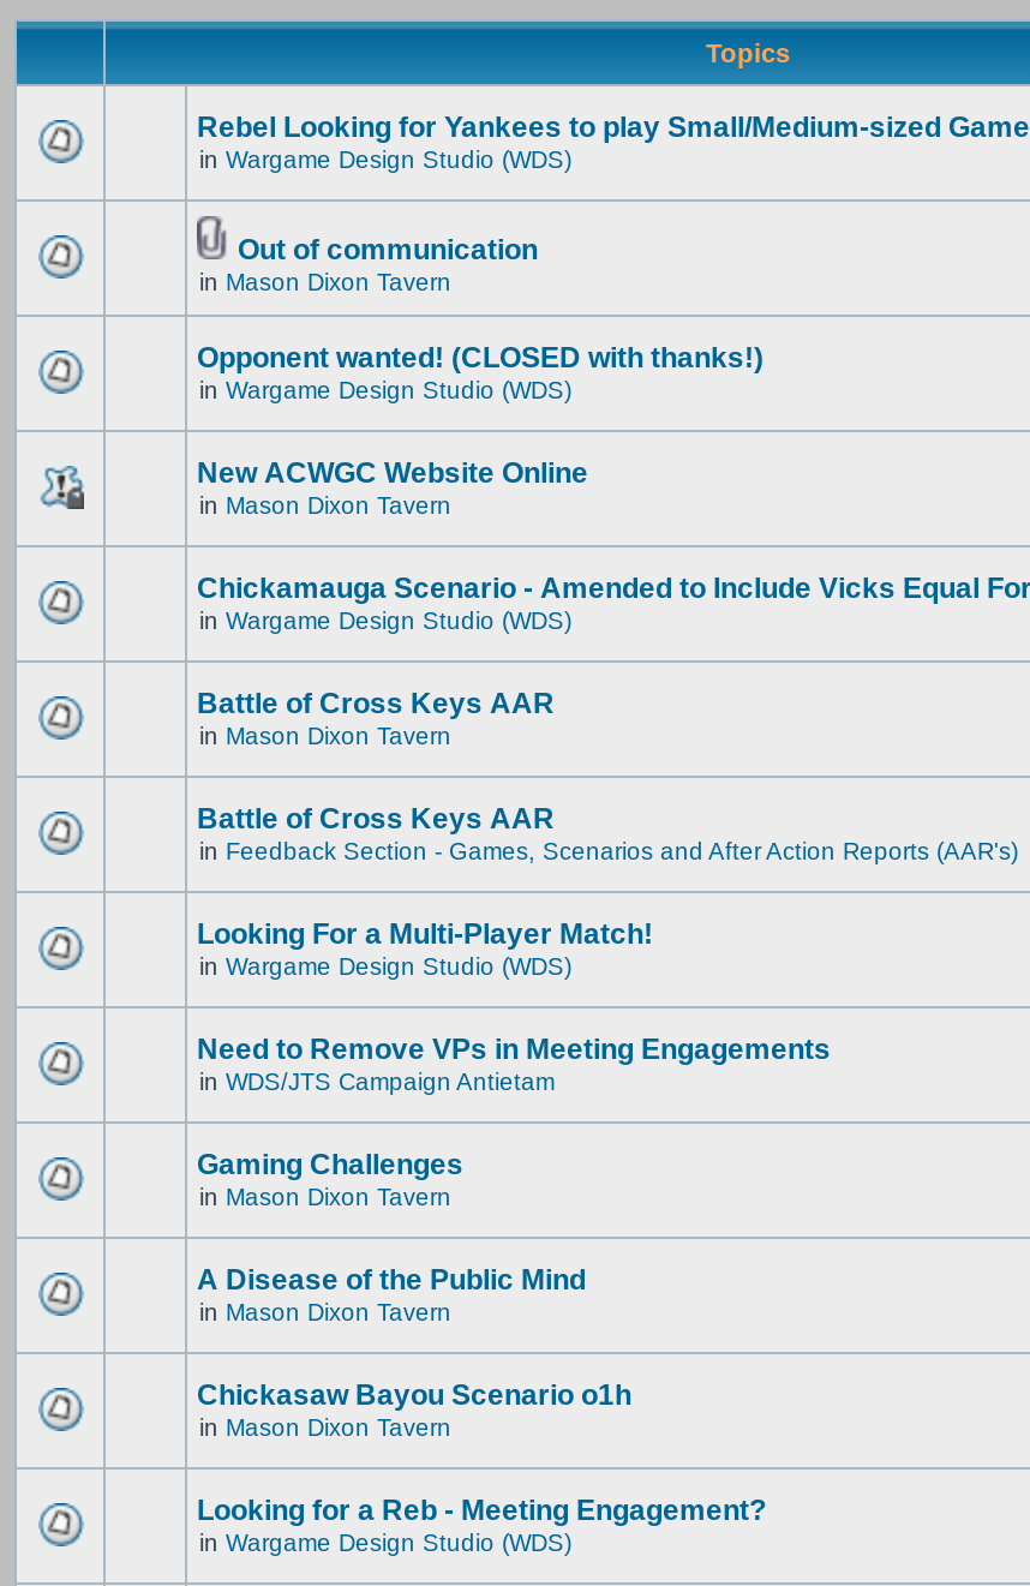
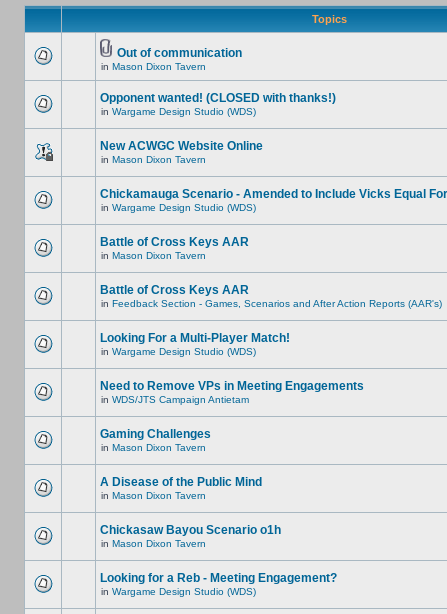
[197,110,1030,173] Rebel Looking for Yankees to play Small/Medium-sized Game | in Wargame Design Studio (WDS) -> none

